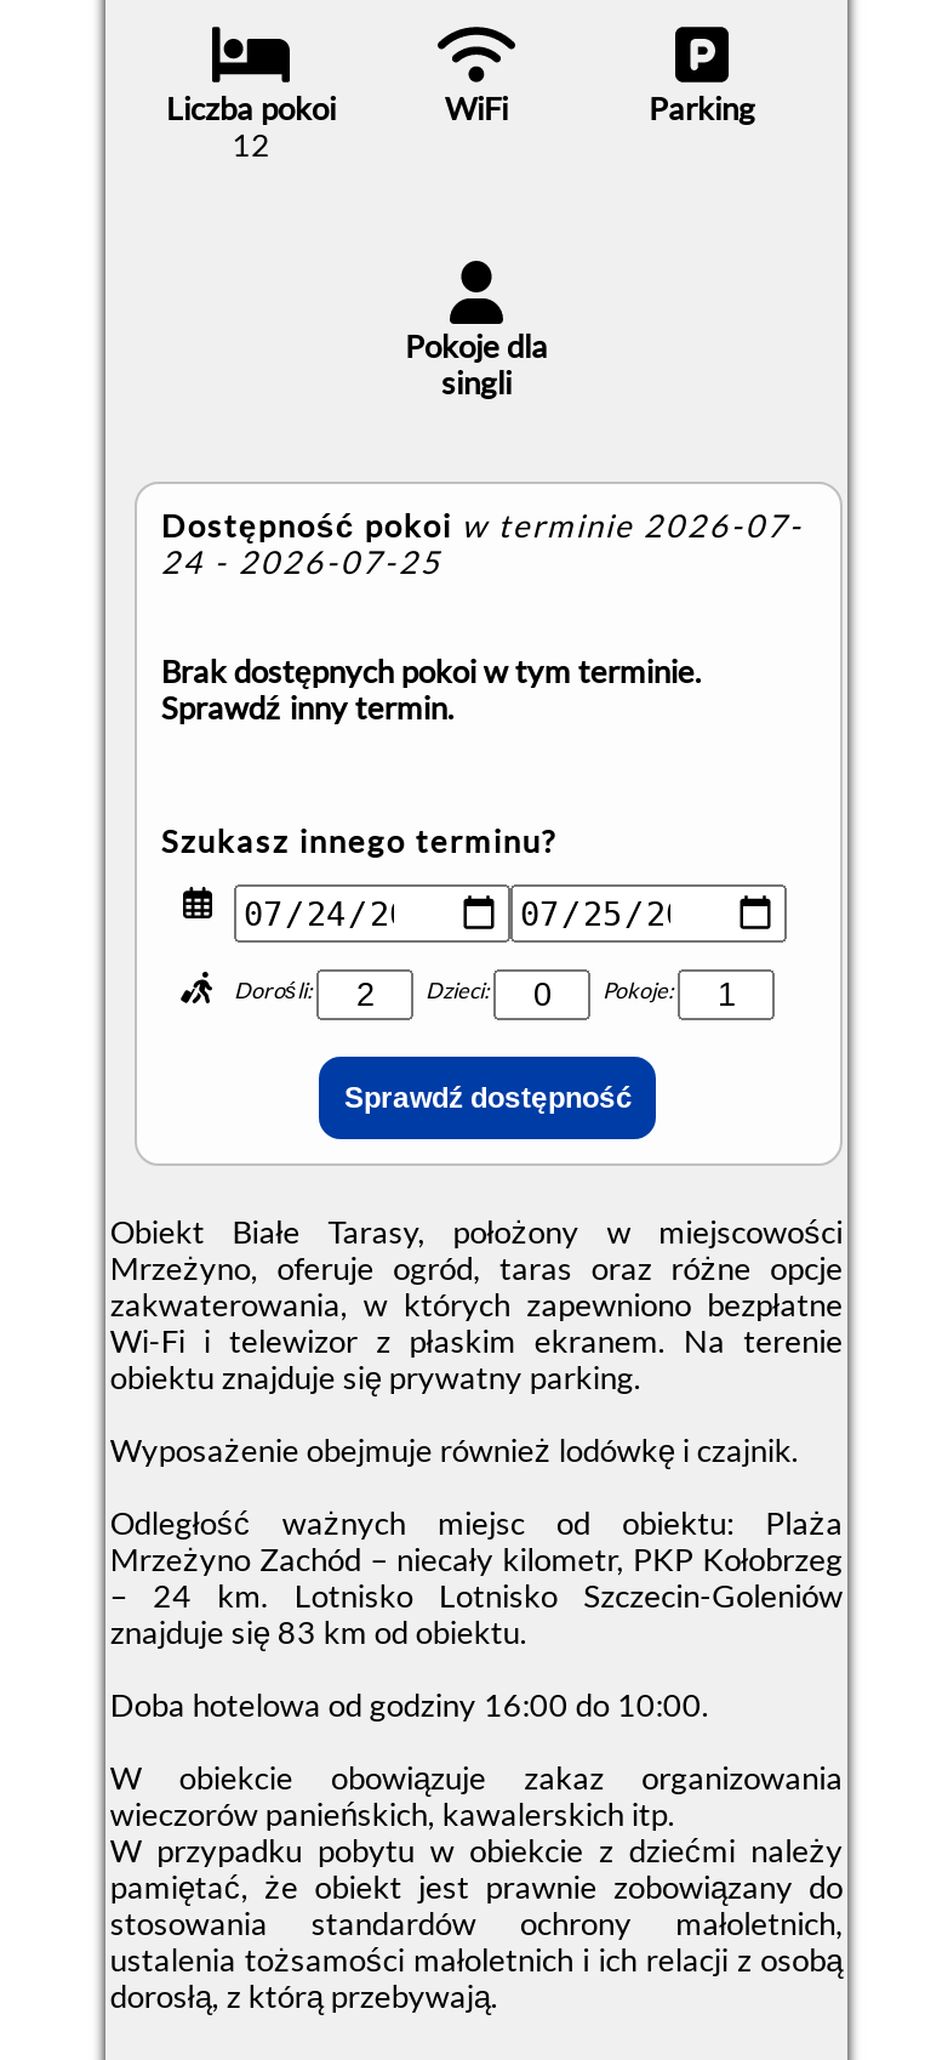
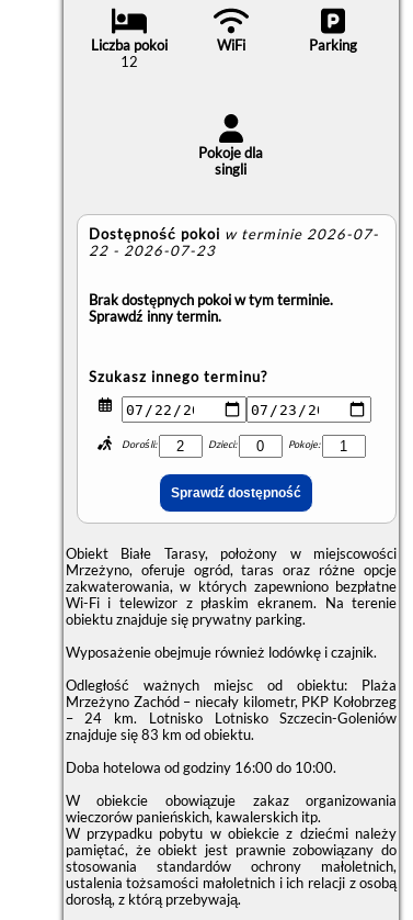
[161,543,442,581] 24 - 2026-07-25 -> [89,242,216,259] 22 - 2026-07-23

